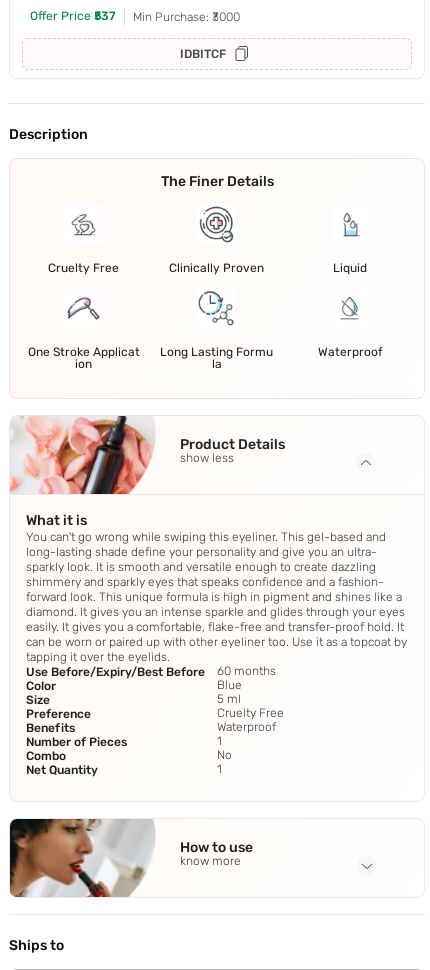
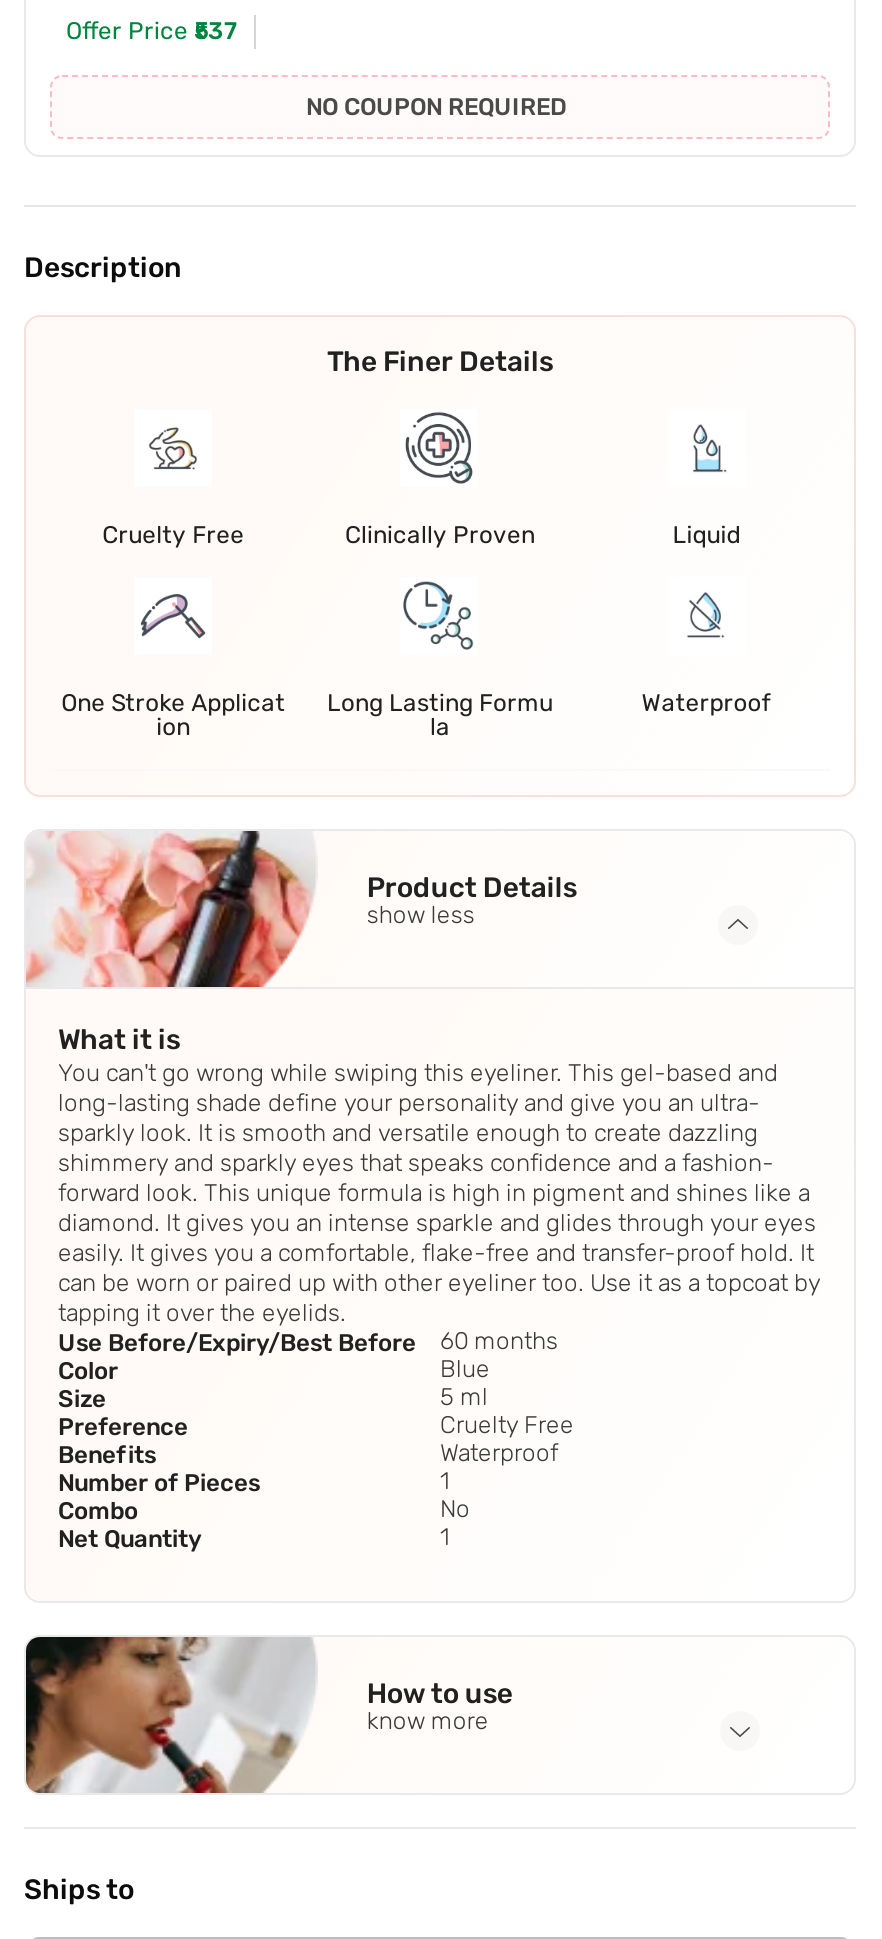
[133,10,240,61] Min Purchase: ₹3000 | IDBITCF -> [306,94,566,122] NO COUPON REQUIRED

